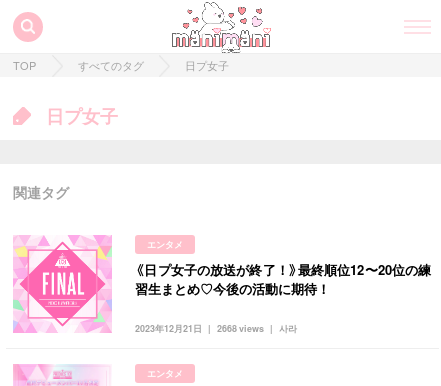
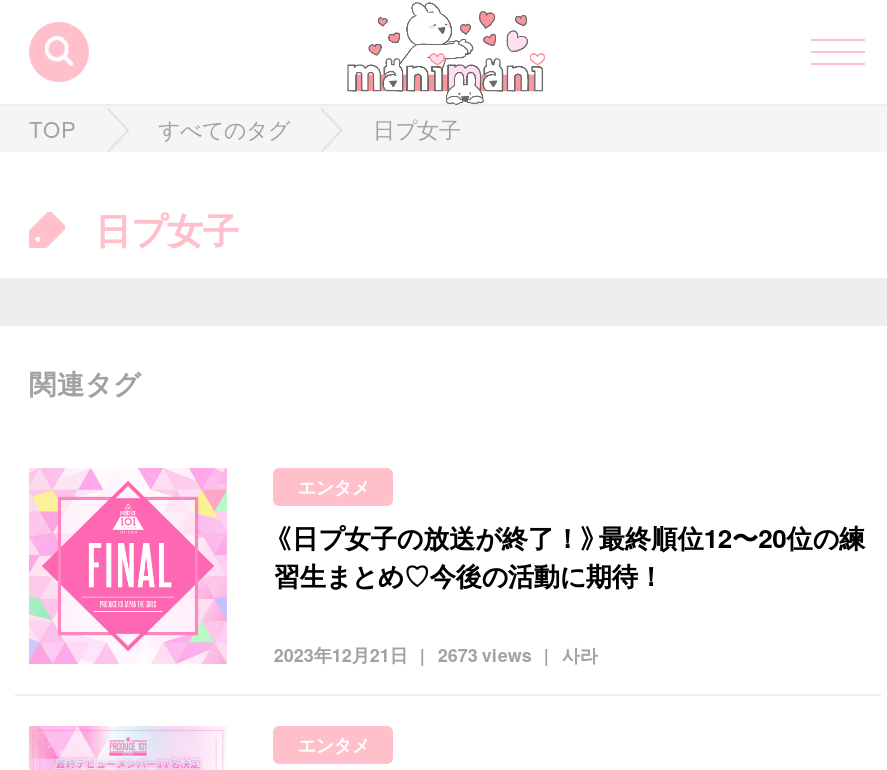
[217,322,264,335] 2668 views -> [438,642,532,668] 2673 views

